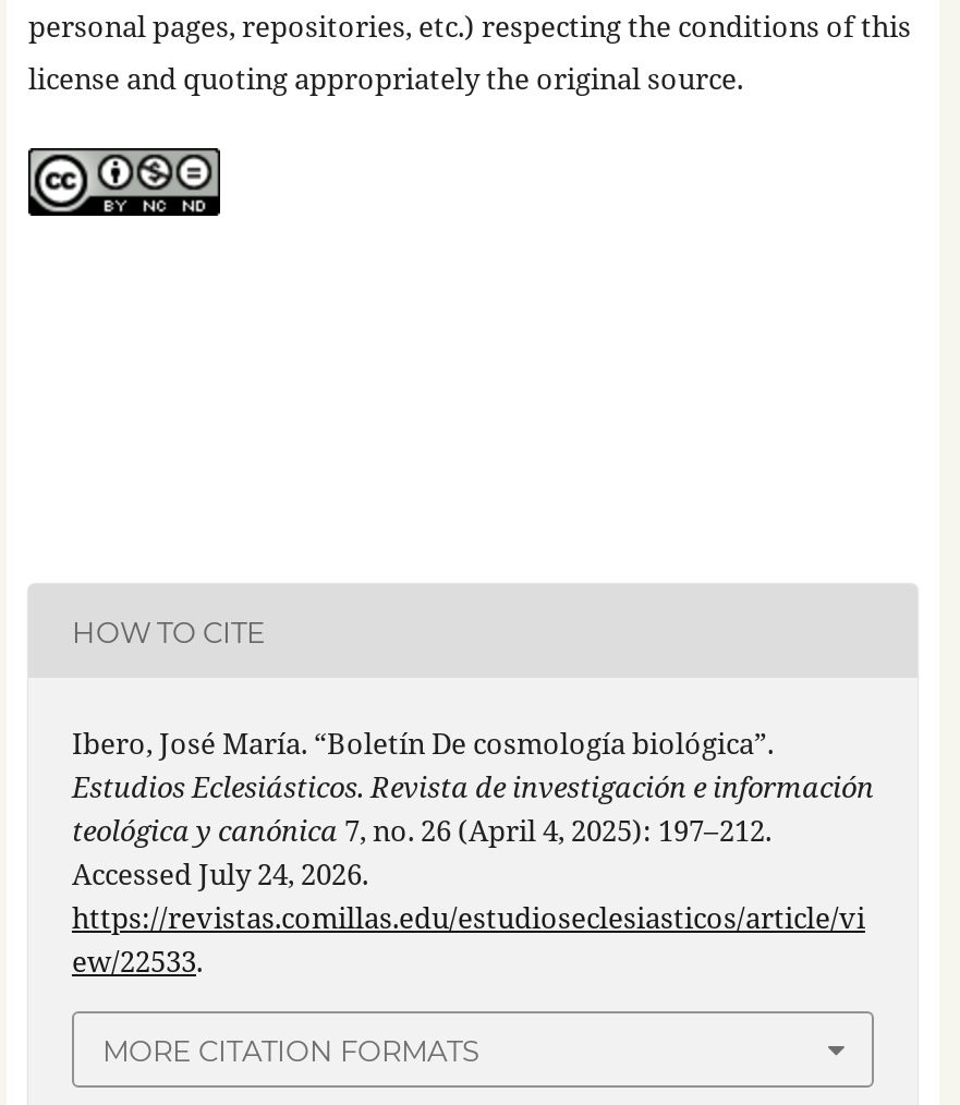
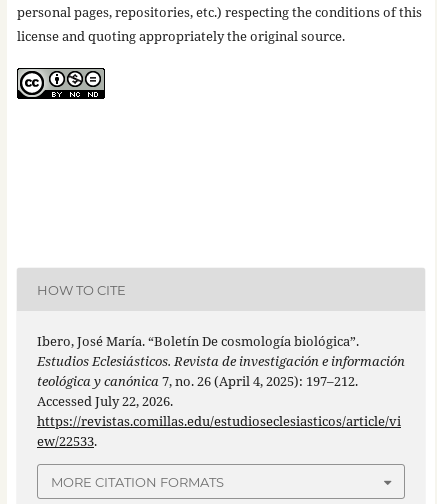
[72,855,368,894] Accessed July 24, 2026. -> [37,392,173,410] Accessed July 22, 2026.

